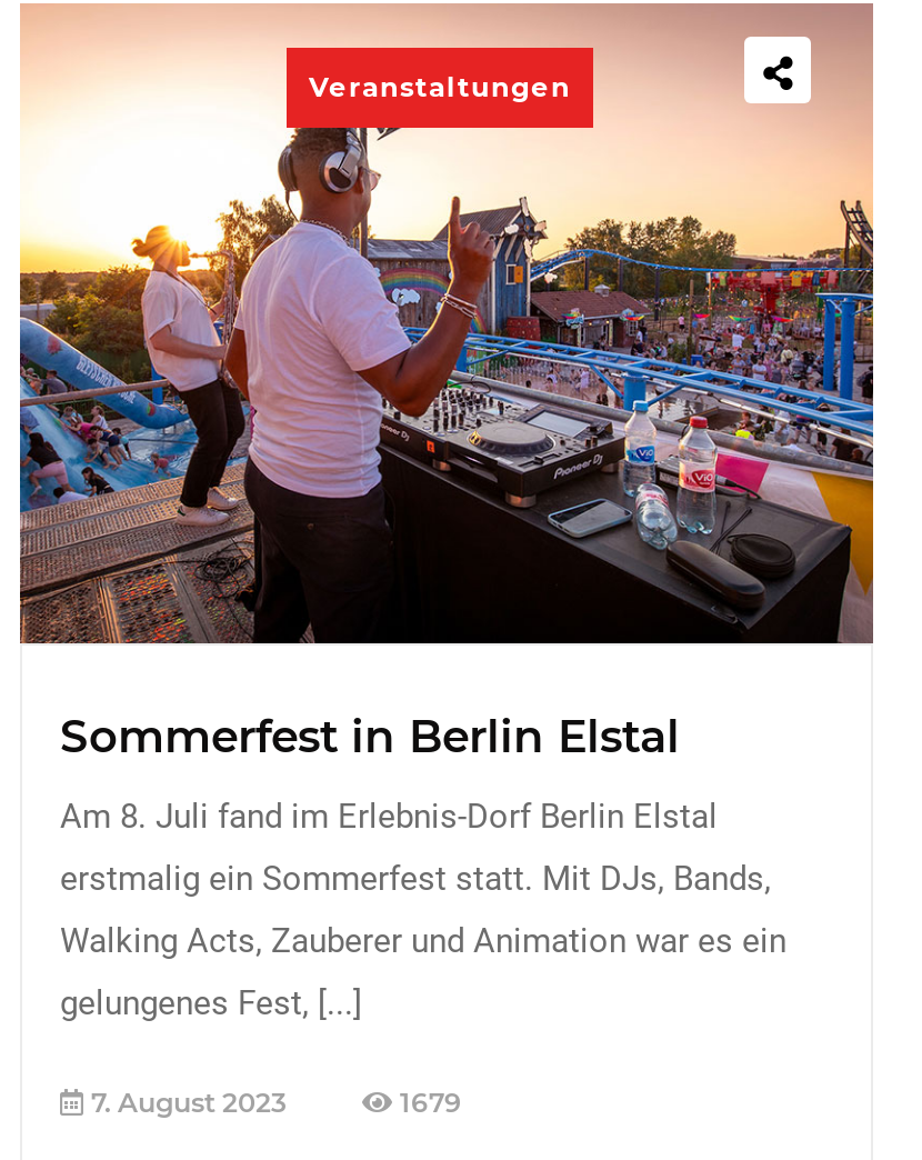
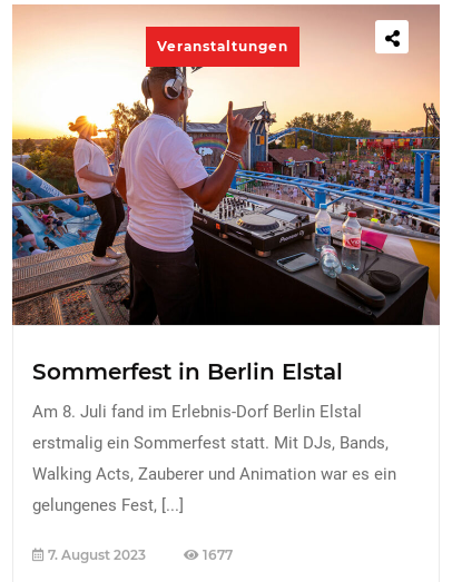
[393,1087,462,1120] 1679 -> [199,546,233,563] 1677

